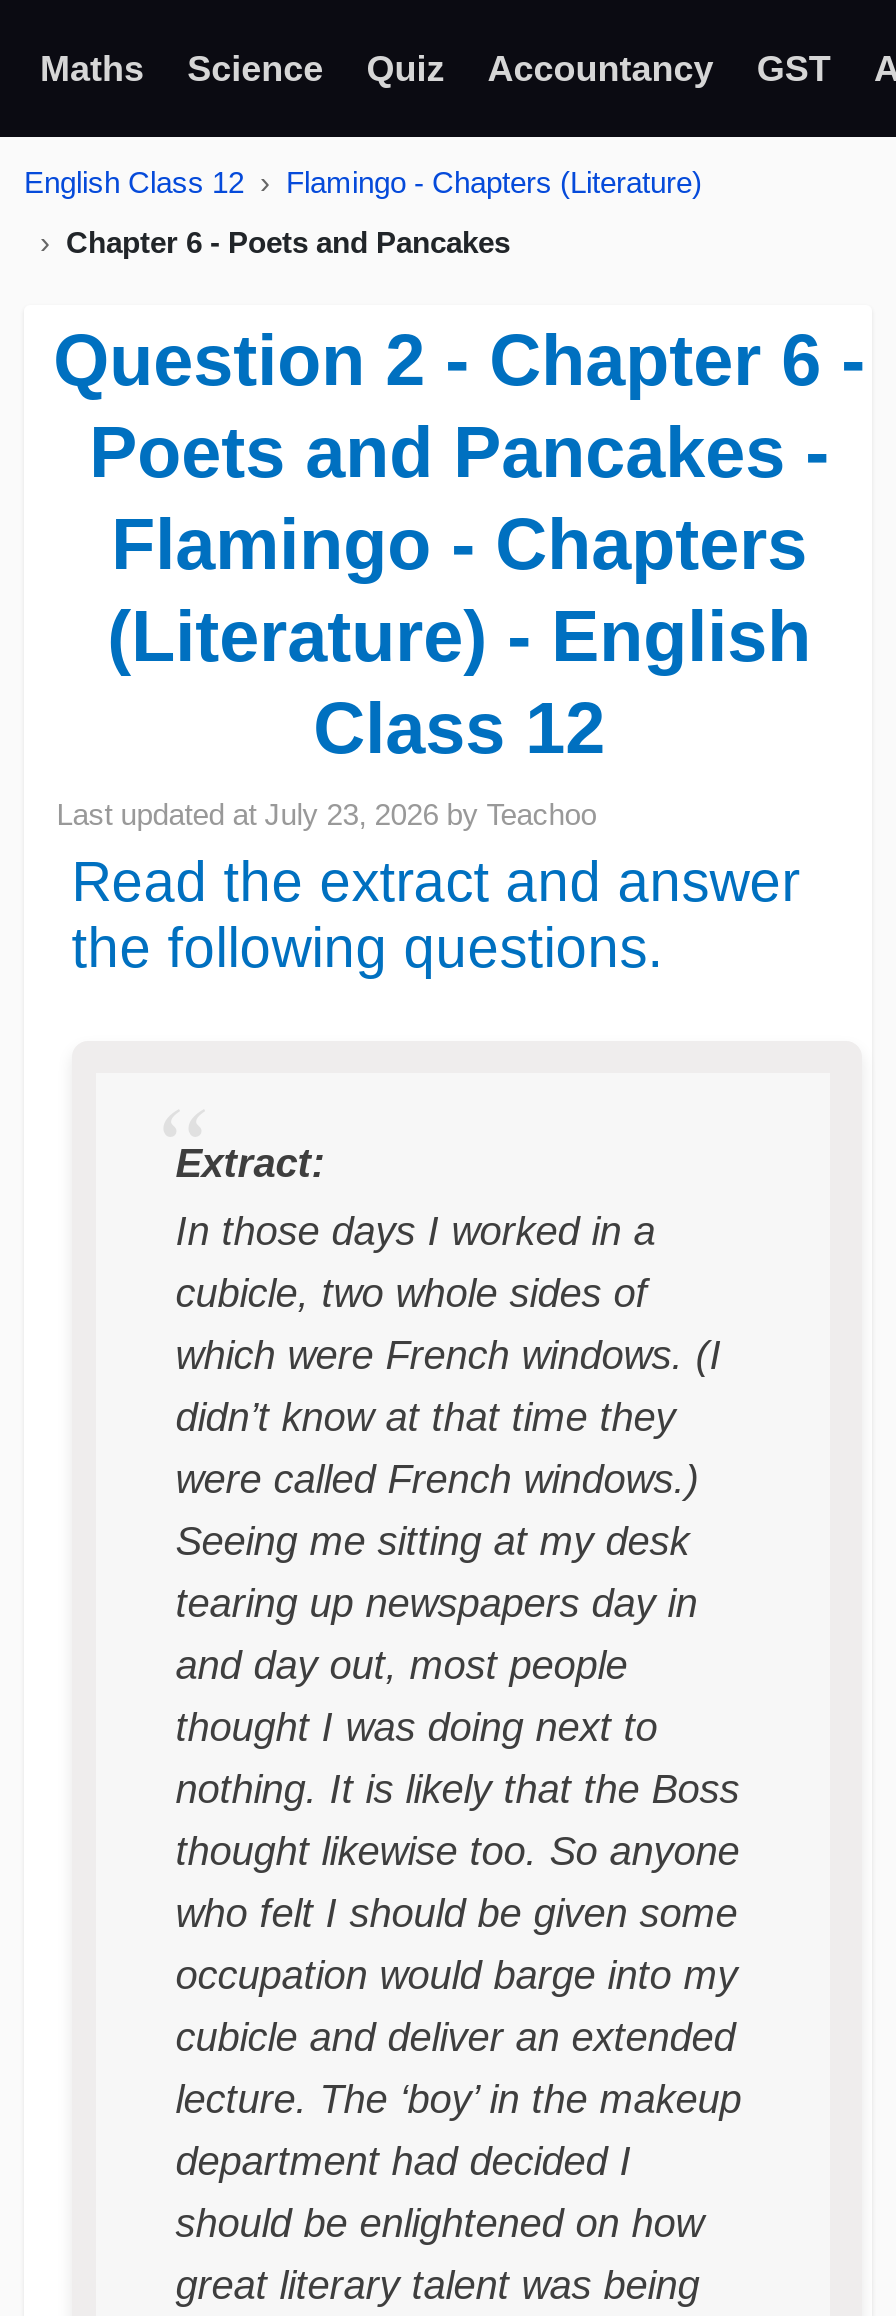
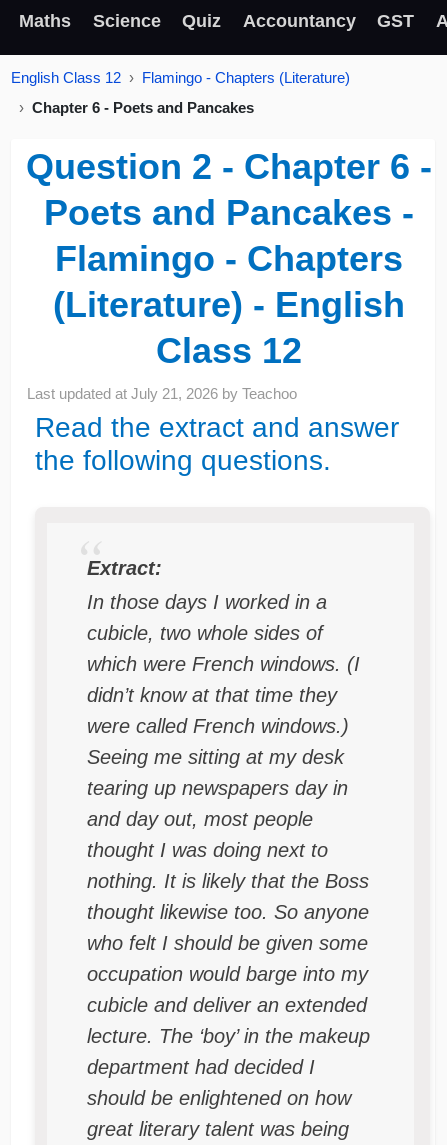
[56,797,596,831] Last updated at July 23, 2026 by Teachoo -> [27,385,297,402] Last updated at July 21, 2026 by Teachoo

